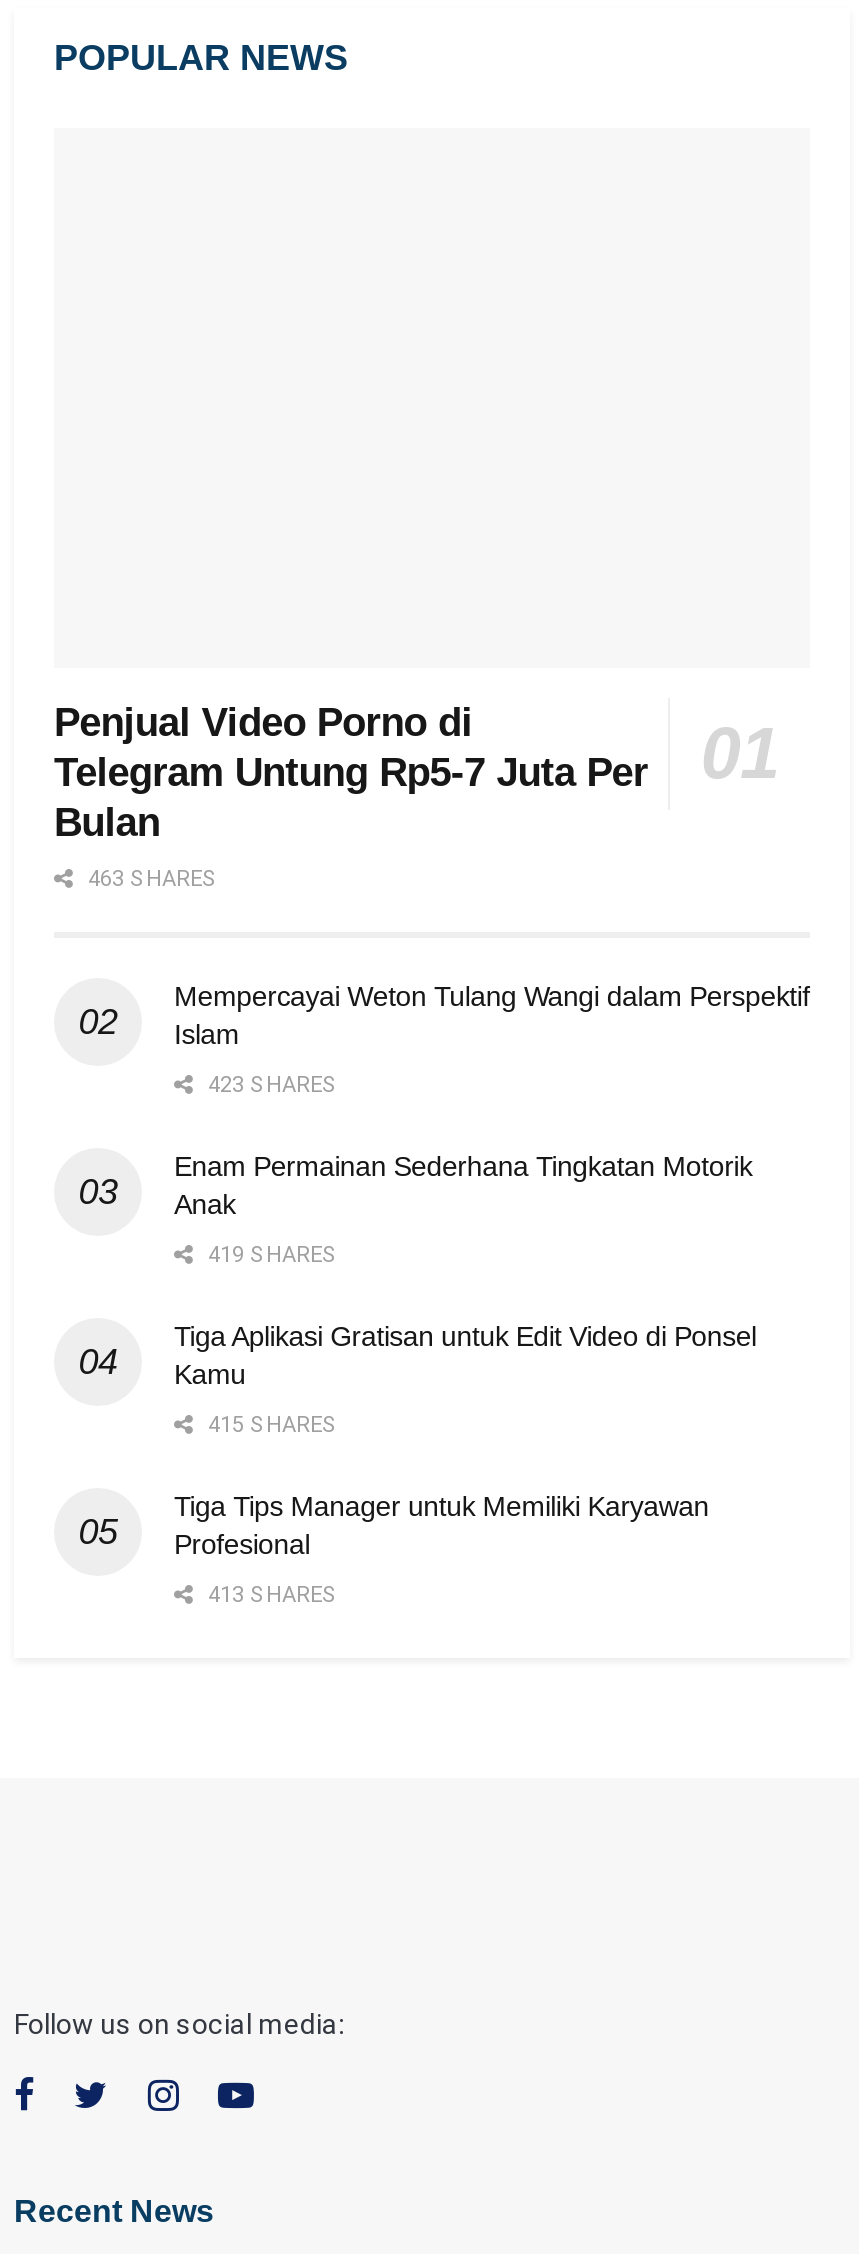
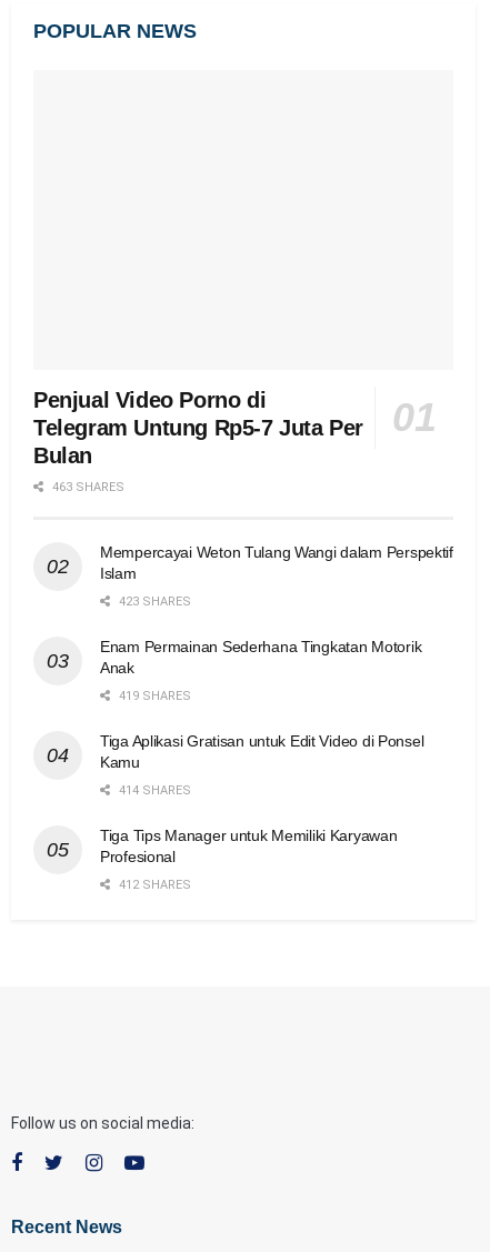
[202,1412,338,1438] 415 SHARES -> [116,783,191,797] 414 SHARES
[202,1582,338,1608] 413 SHARES -> [116,877,191,892] 412 SHARES

